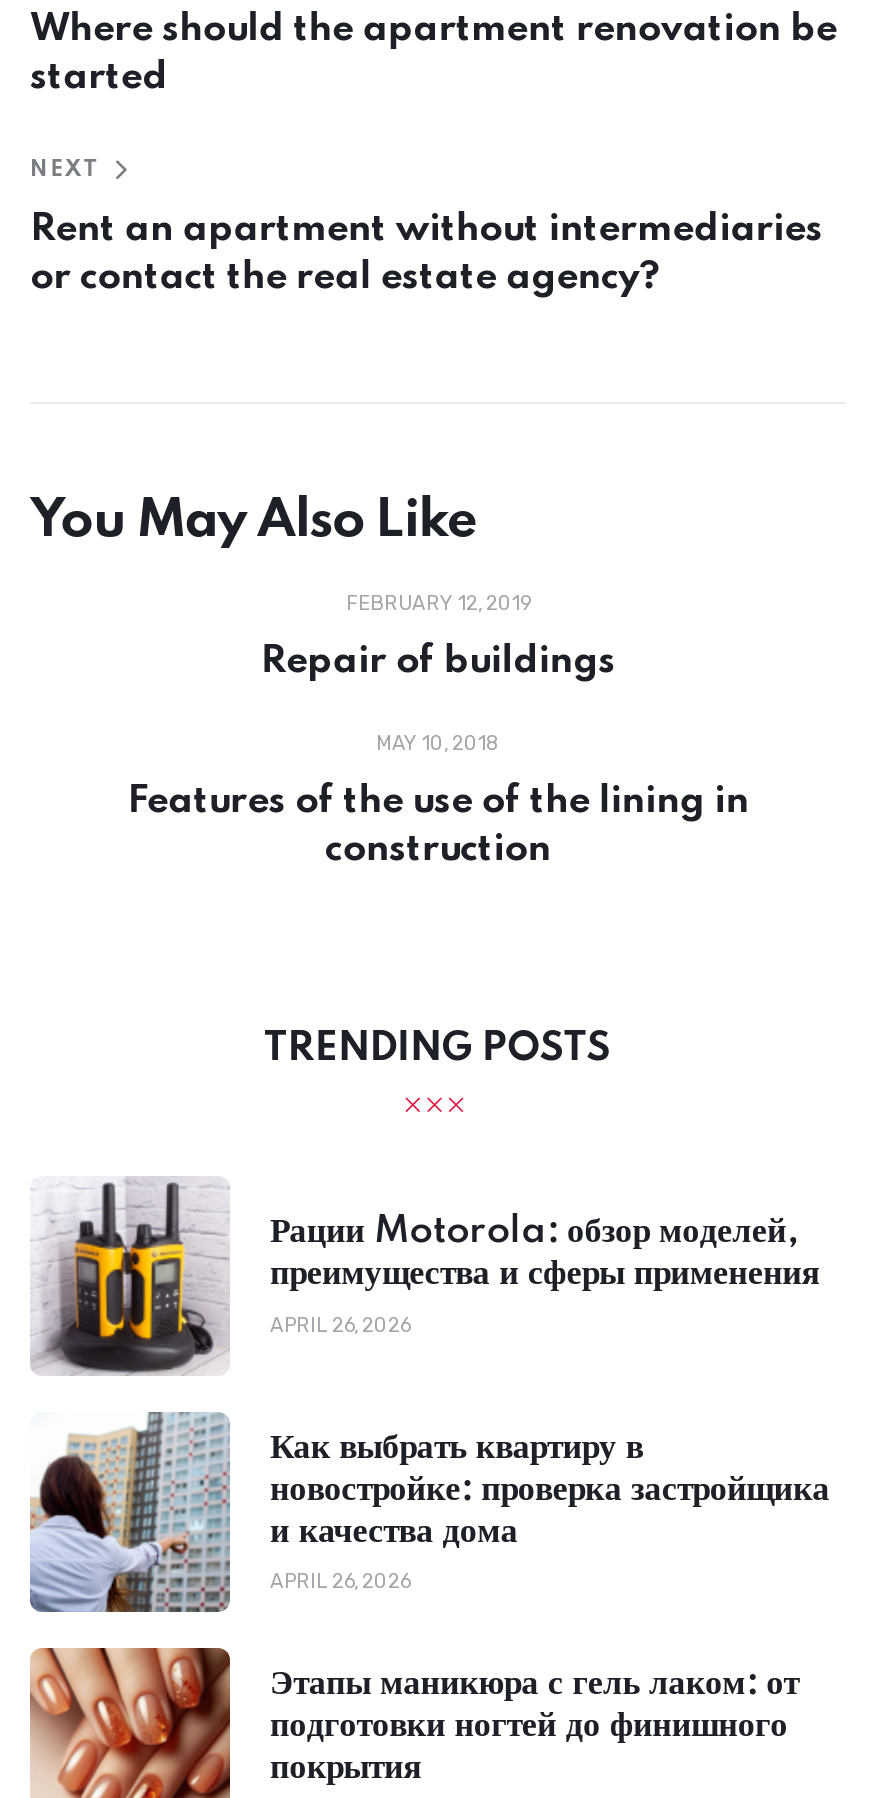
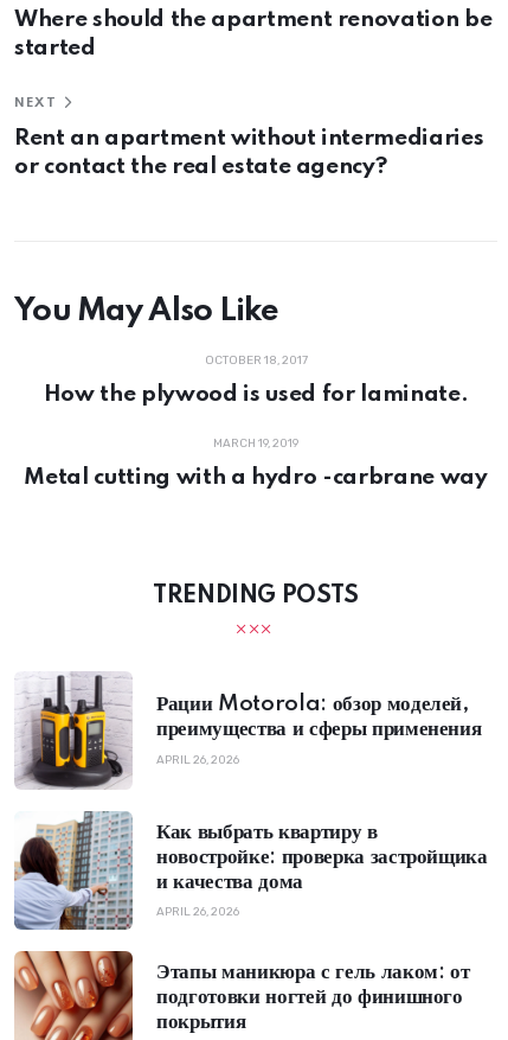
[346,592,530,616] FEBRUARY 12, 2019 -> [204,353,307,368] OCTOBER 18, 2017
[260,642,616,680] Repair of buildings -> [44,383,468,406] How the plywood is used for laminate.
[376,733,500,757] MAY 10, 2018 -> [213,437,298,451] MARCH 19, 2019
[127,783,749,869] Features of the use of the lining in | construction -> [24,467,488,489] Metal cutting with a hydro -carbrane way

